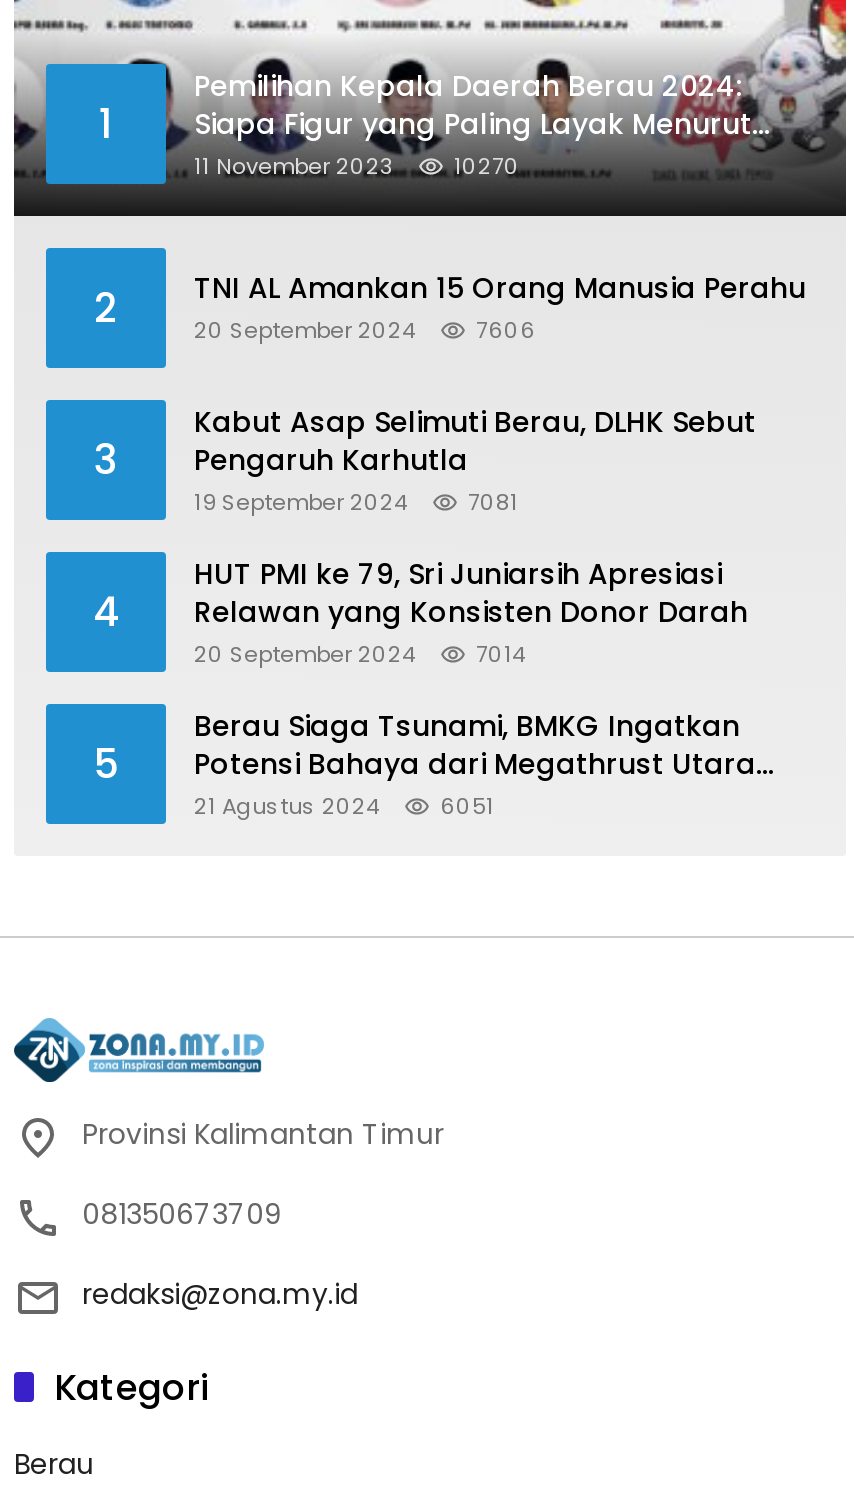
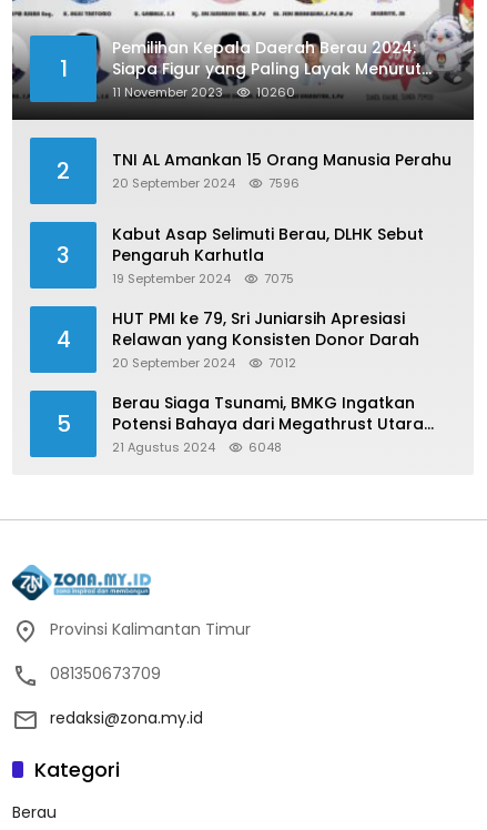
[454,150,520,182] 10270 -> [256,83,295,101] 10260
[194,315,536,347] 20 September 2024 7606 -> [112,175,300,192] 20 September 2024 7596
[194,486,518,518] 19 September 2024 7081 -> [112,269,294,287] 19 September 2024 7075
[194,638,526,670] 20 September 2024 7014 -> [112,354,296,372] 20 September 2024 7012
[440,790,494,822] 6051 -> [248,438,282,456] 6048

